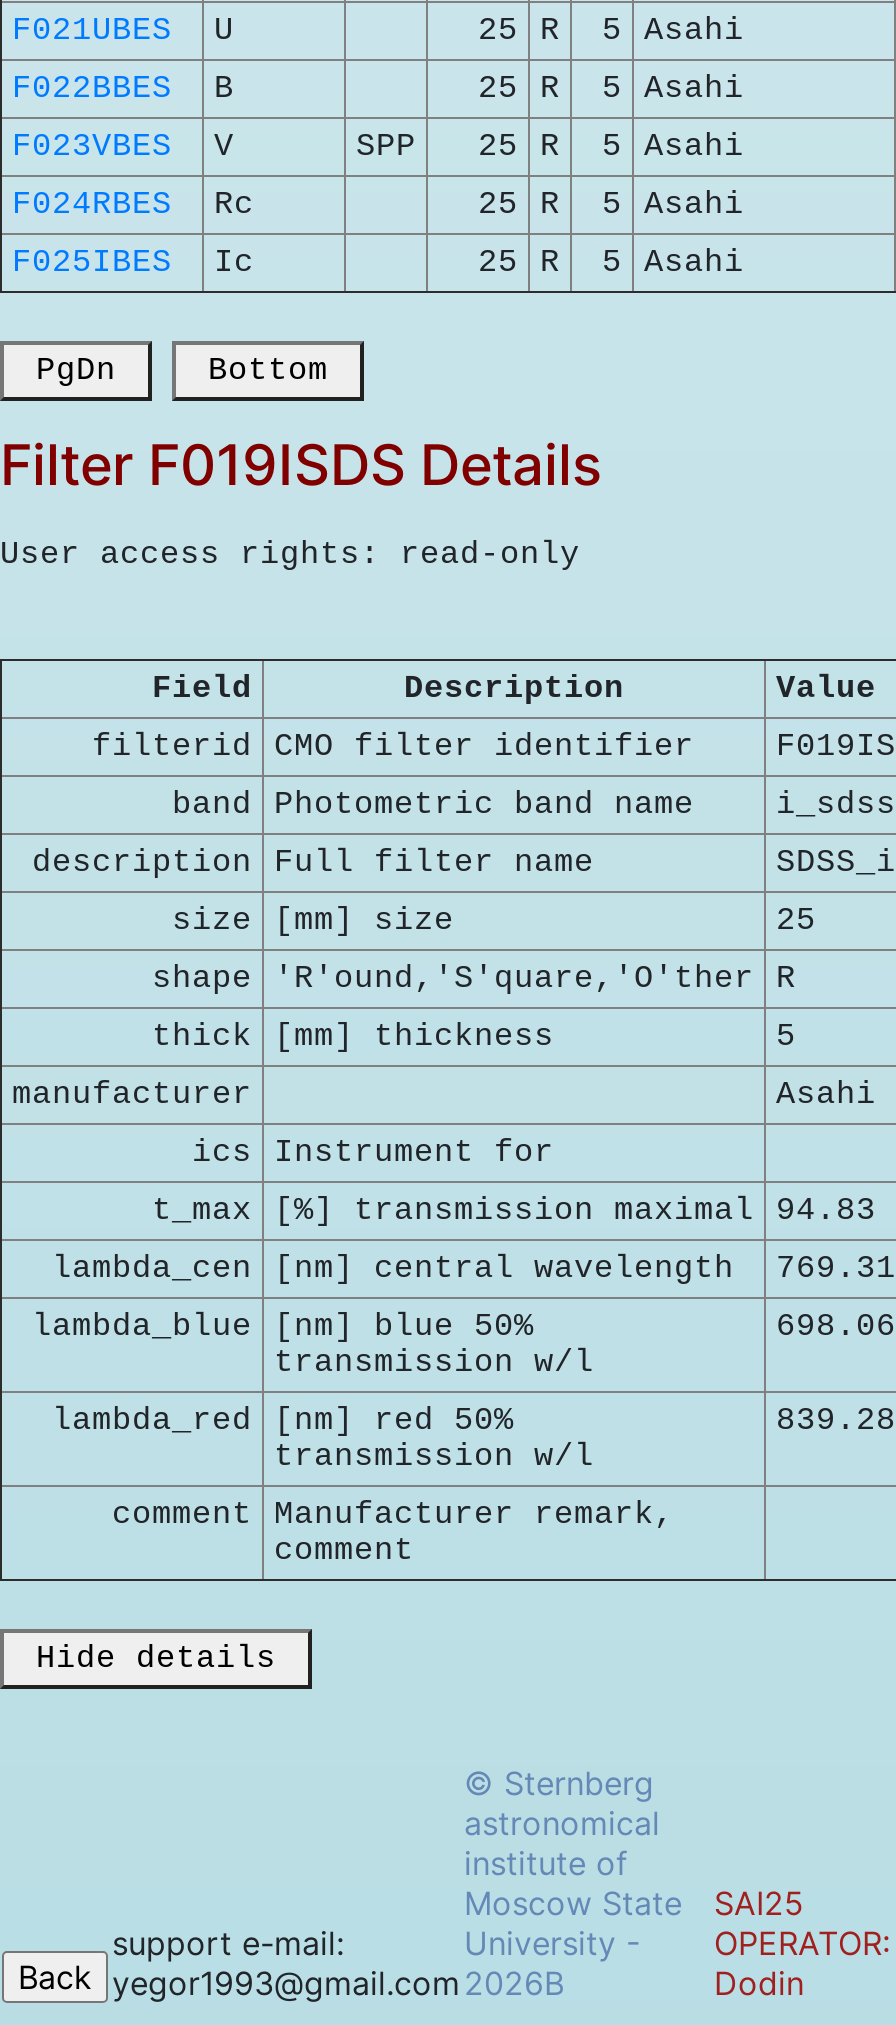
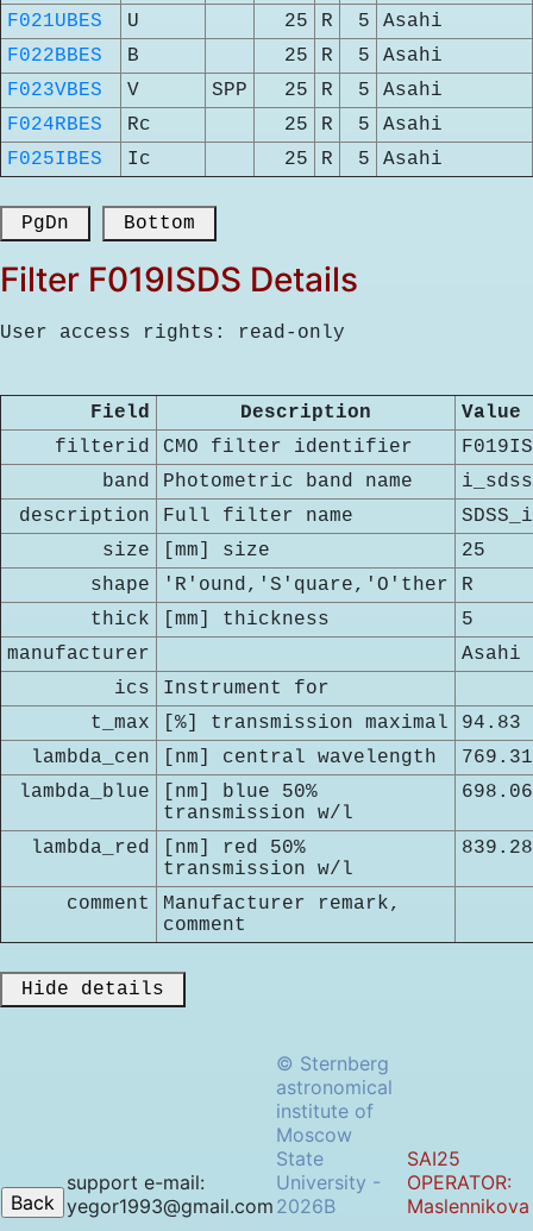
[714,1963,804,2003] Dodin -> [407,1194,529,1218] Maslennikova

